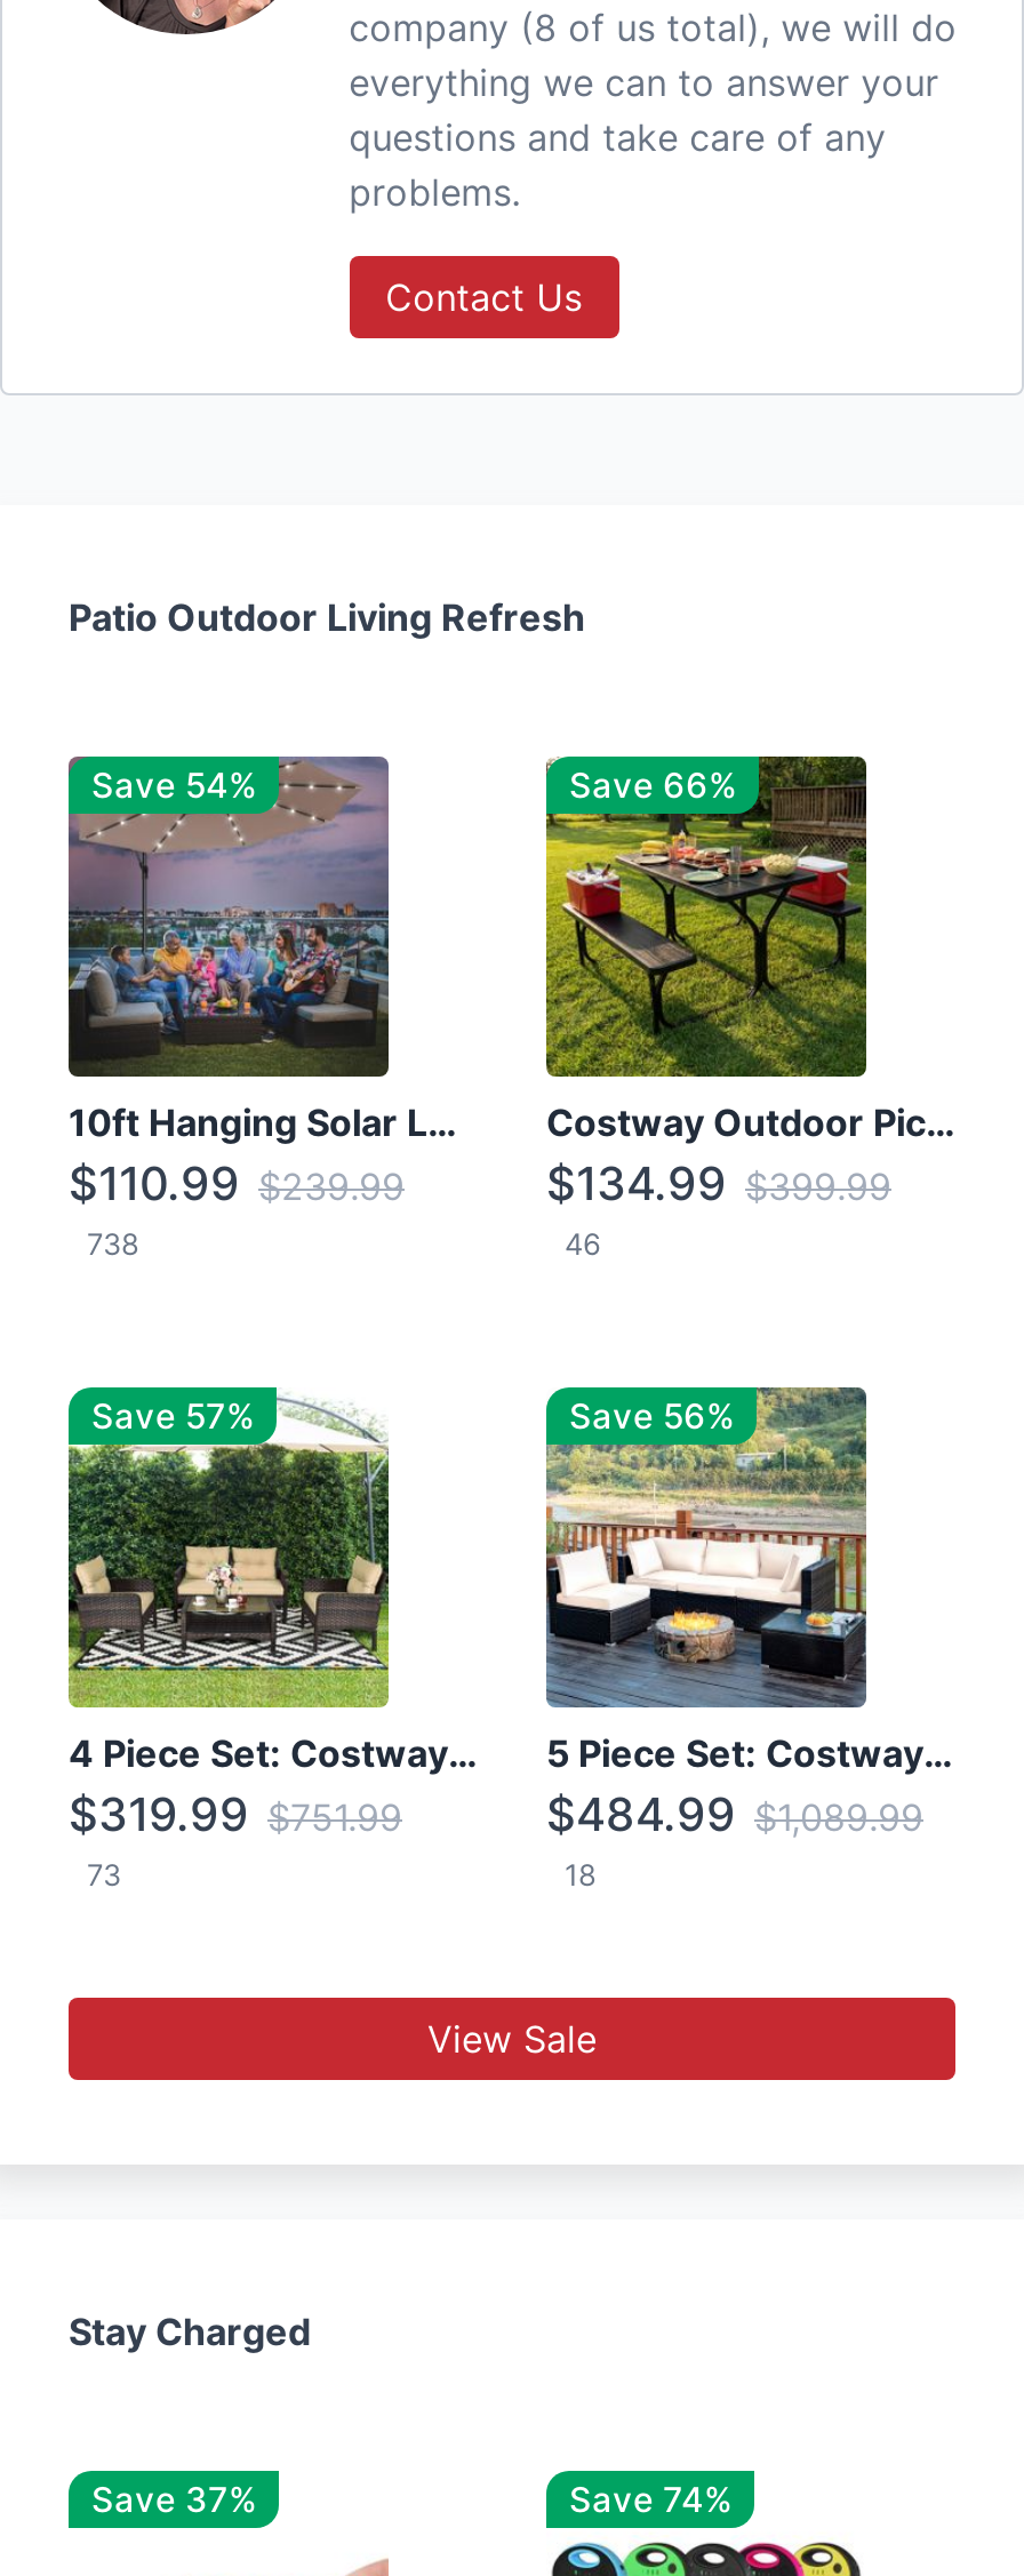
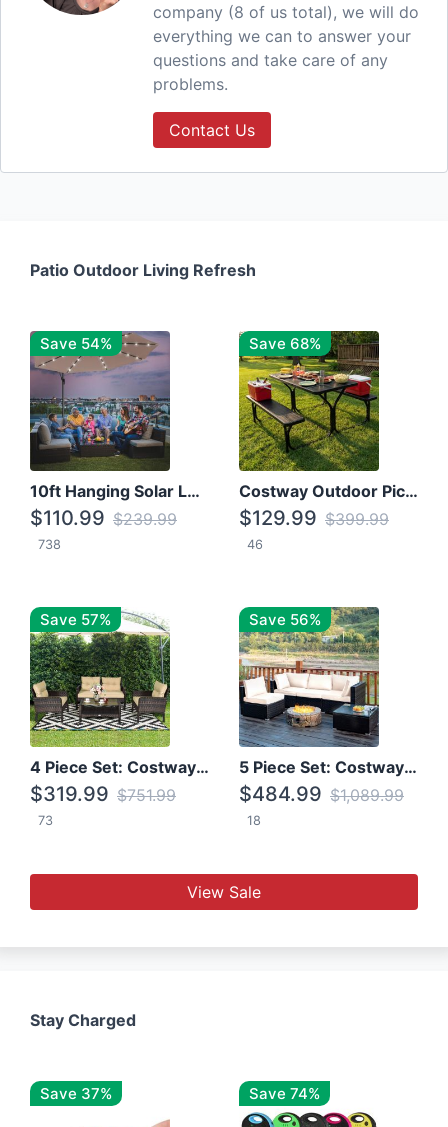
[569,763,736,806] Save 66% -> [249,334,321,353] Save 68%
[546,1156,891,1211] $134.99 $399.99 -> [239,506,389,530] $129.99 $399.99

